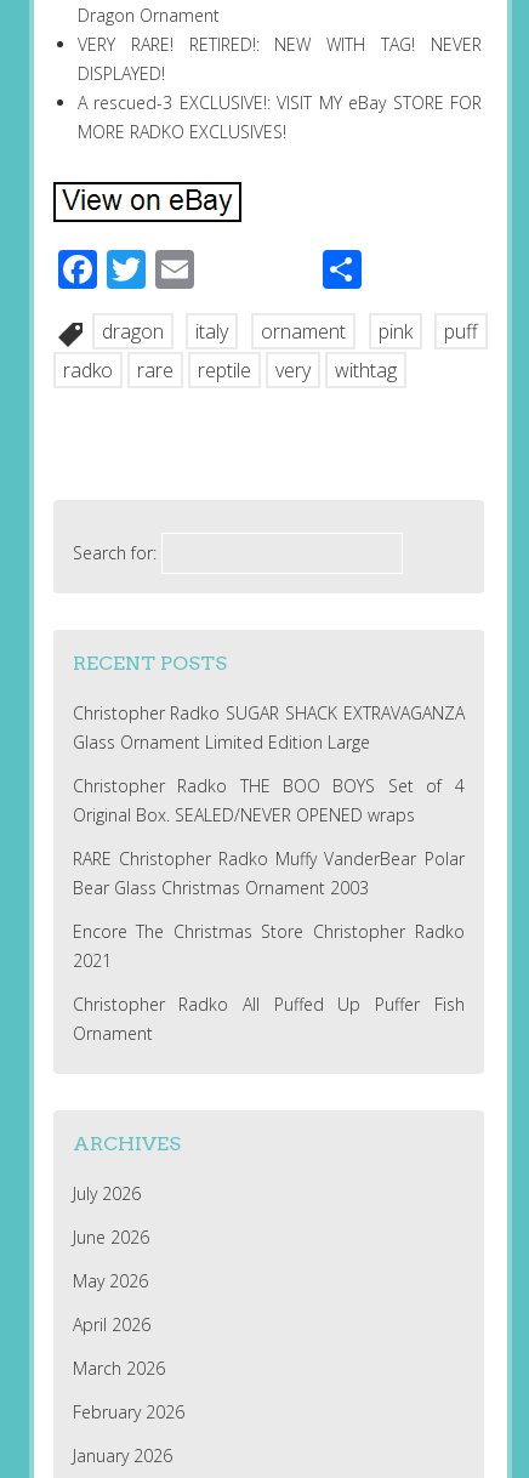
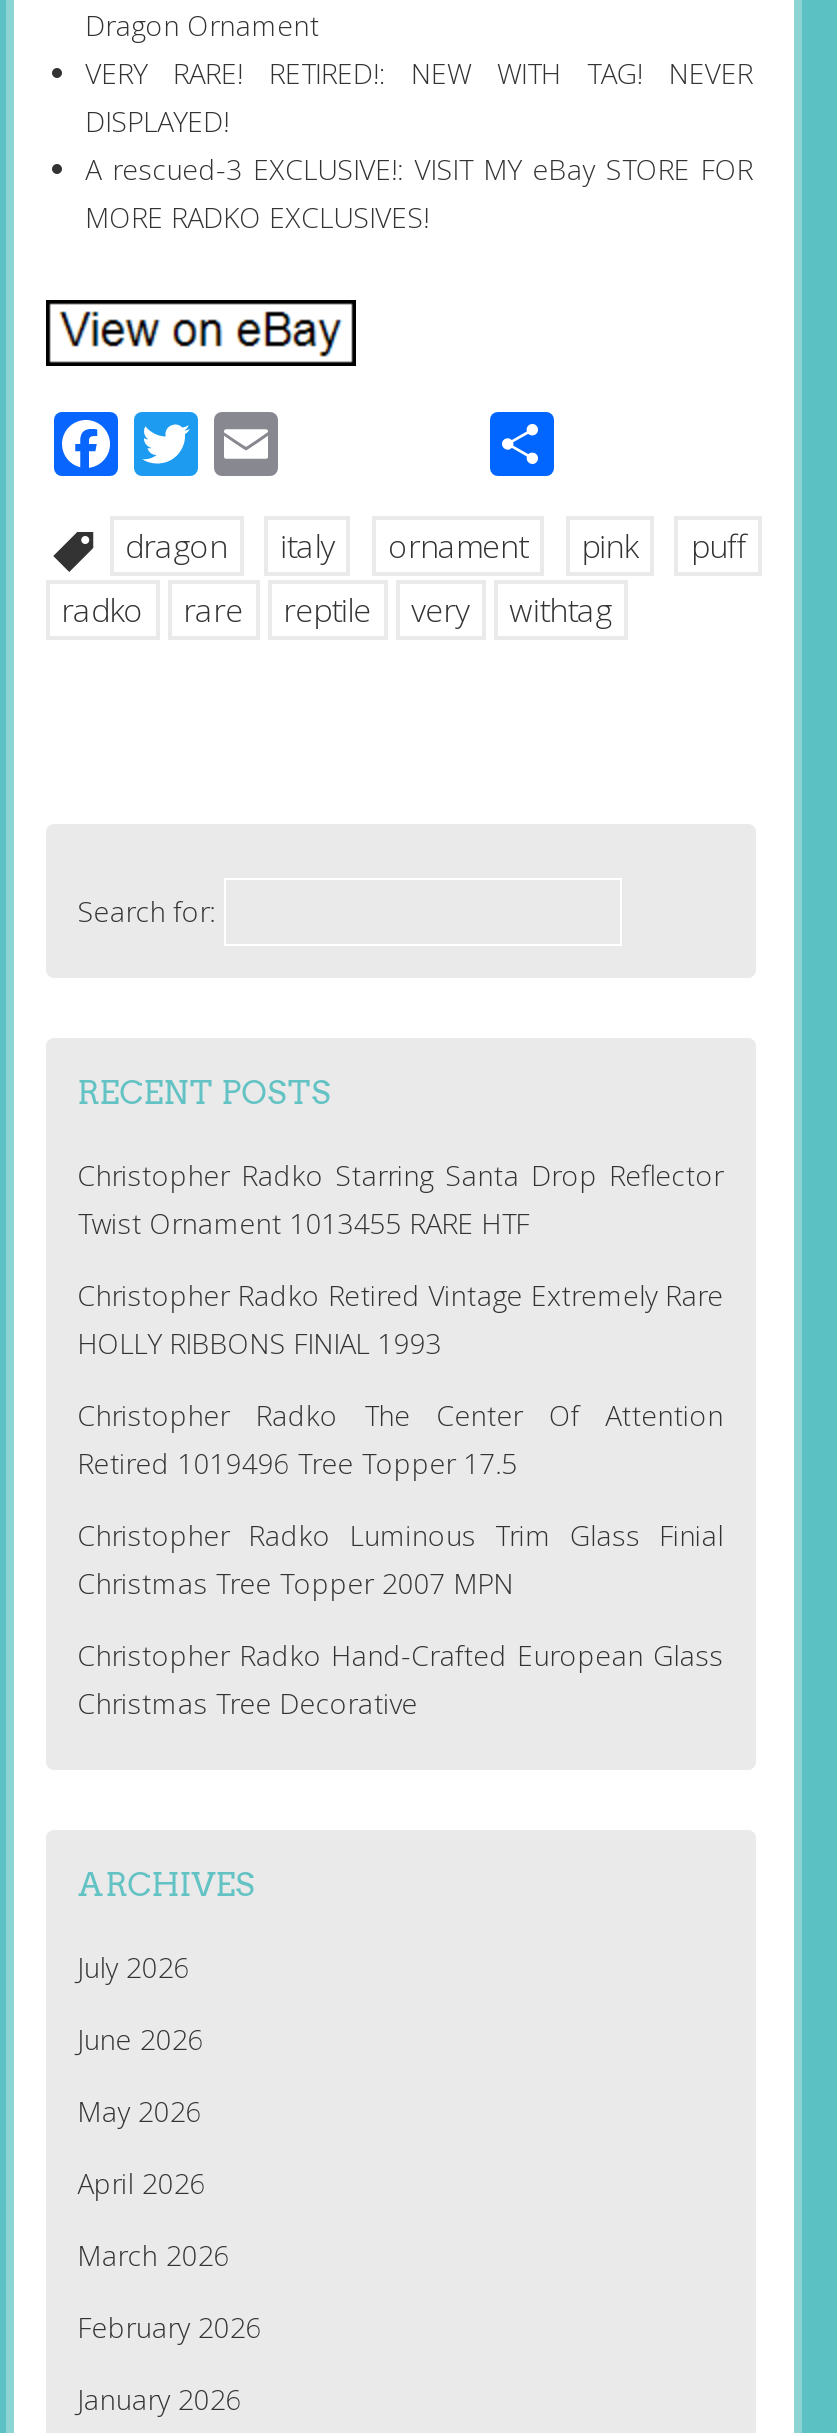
[72,701,464,753] Christopher Radko SUGAR SHACK EXTRAVAGANZA | Glass Ornament Limited Edition Large -> [77,1156,723,1242] Christopher Radko Starring Santa Drop Reflector | Twist Ornament 1013455 RARE HTF
[72,774,464,826] Christopher Radko THE BOO BOYS Set of 4 | Original Box. SEALED/NEVER OPENED wraps -> [77,1276,723,1362] Christopher Radko Retired Vintage Extremely Rare | HOLLY RIBBONS FINIAL 1993
[72,847,464,899] RARE Christopher Radko Muffy VanderBear Polar | Bear Glass Christmas Ornament 2003 -> [77,1396,723,1482] Christopher Radko The Center Of Attention | Retired 1019496 Tree Topper 17.5
[72,920,464,972] Encore The Christmas Store Christopher Radko | 2021 -> [77,1516,723,1602] Christopher Radko Luminous Trim Glass Finial | Christmas Tree Topper 2007 MPN
[72,992,464,1045] Christopher Radko All Puffed Up Puffer Fish | Ornament -> [77,1636,723,1722] Christopher Radko Hand-Crafted European Glass | Christmas Tree Decorative

